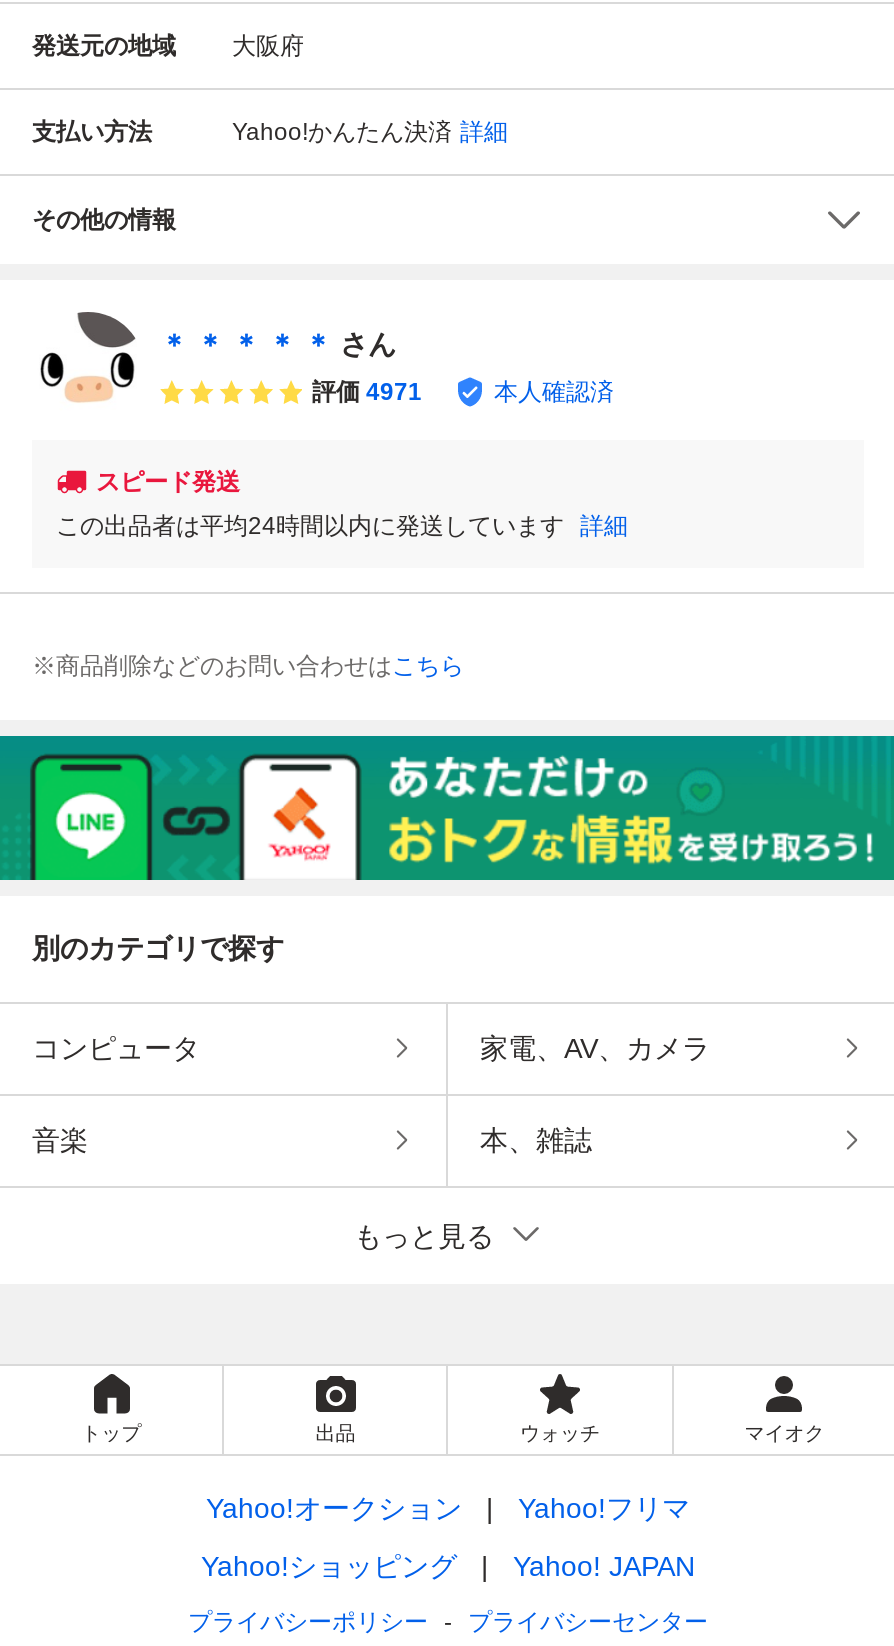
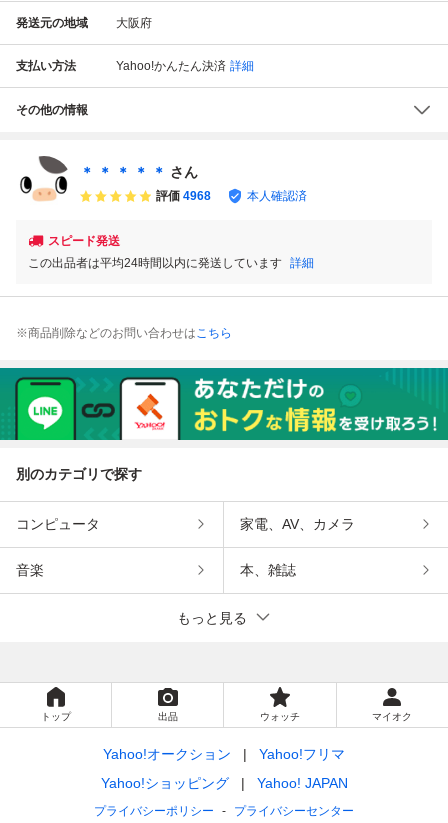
[312,379,422,407] 評価 4971 -> [156,189,211,203] 評価 4968

